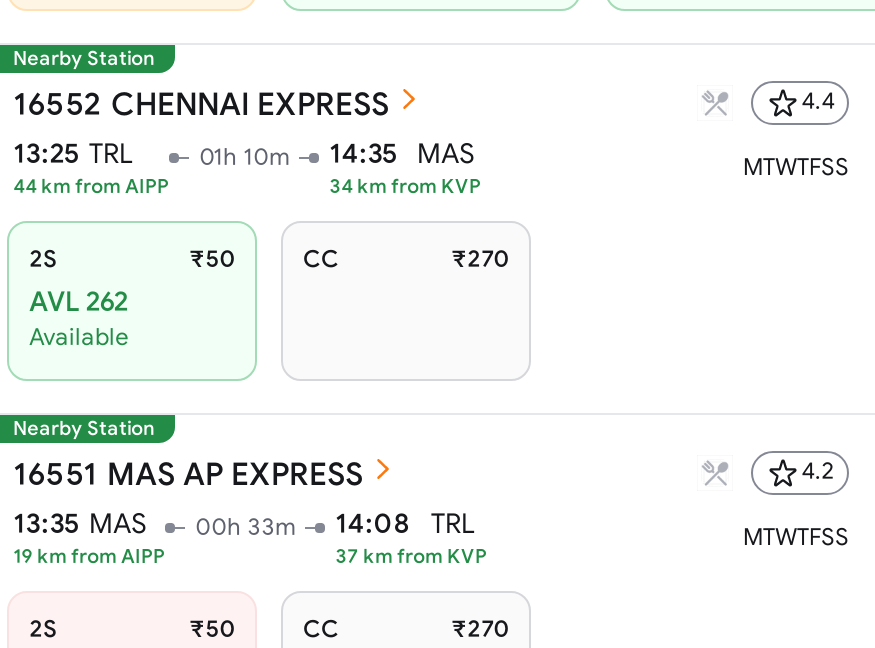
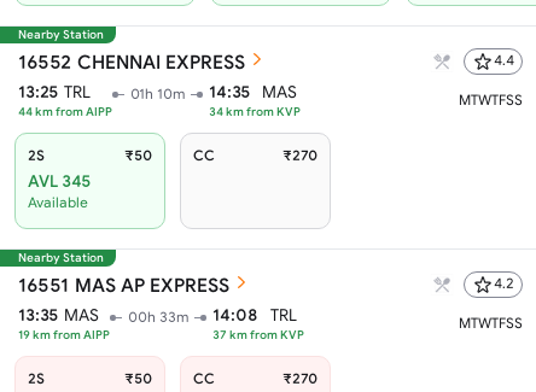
[29,284,129,316] AVL 262 -> [28,171,91,190] AVL 345

